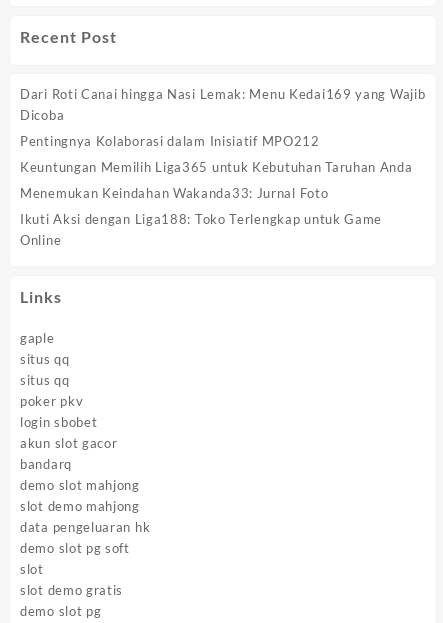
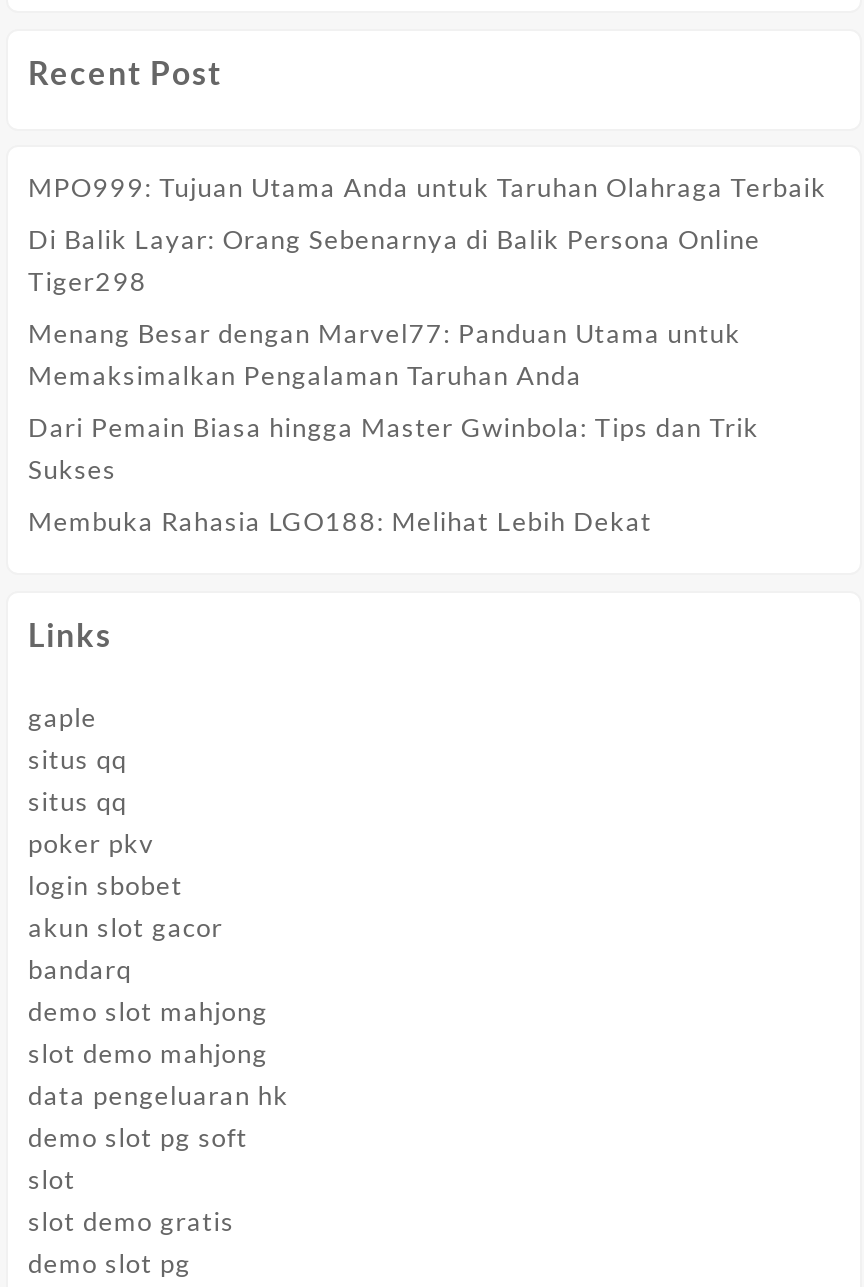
[20,86,425,123] Dari Roti Canai hingga Nasi Lemak: Menu Kedai169 yang Wajib | Dicoba -> [28,172,826,204] MPO999: Tujuan Utama Anda untuk Taruhan Olahraga Terbaik
[20,133,320,149] Pentingnya Kolaborasi dalam Inisiatif MPO212 -> [28,224,760,298] Di Balik Layar: Orang Sebenarnya di Balik Persona Online | Tiger298
[20,159,412,175] Keuntungan Memilih Liga365 untuk Kebutuhan Taruhan Anda -> [28,318,741,392] Menang Besar dengan Marvel77: Panduan Utama untuk | Memaksimalkan Pengalaman Taruhan Anda
[20,185,328,201] Menemukan Keindahan Wakanda33: Jurnal Foto -> [28,412,759,486] Dari Pemain Biasa hingga Master Gwinbola: Tips dan Trik | Sukses
[20,211,382,248] Ikuti Aksi dengan Liga188: Toko Terlengkap untuk Game | Online -> [28,506,652,538] Membuka Rahasia LGO188: Melihat Lebih Dekat

